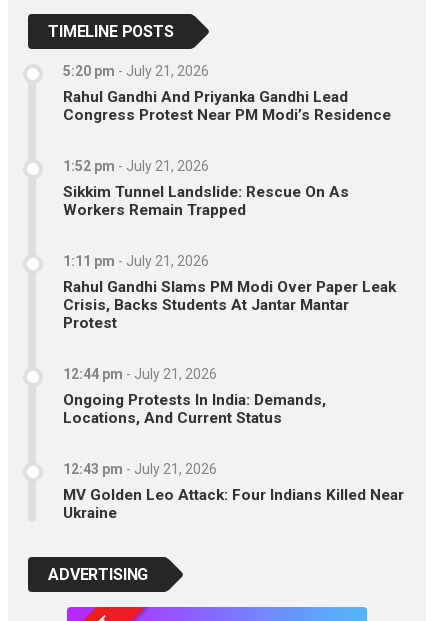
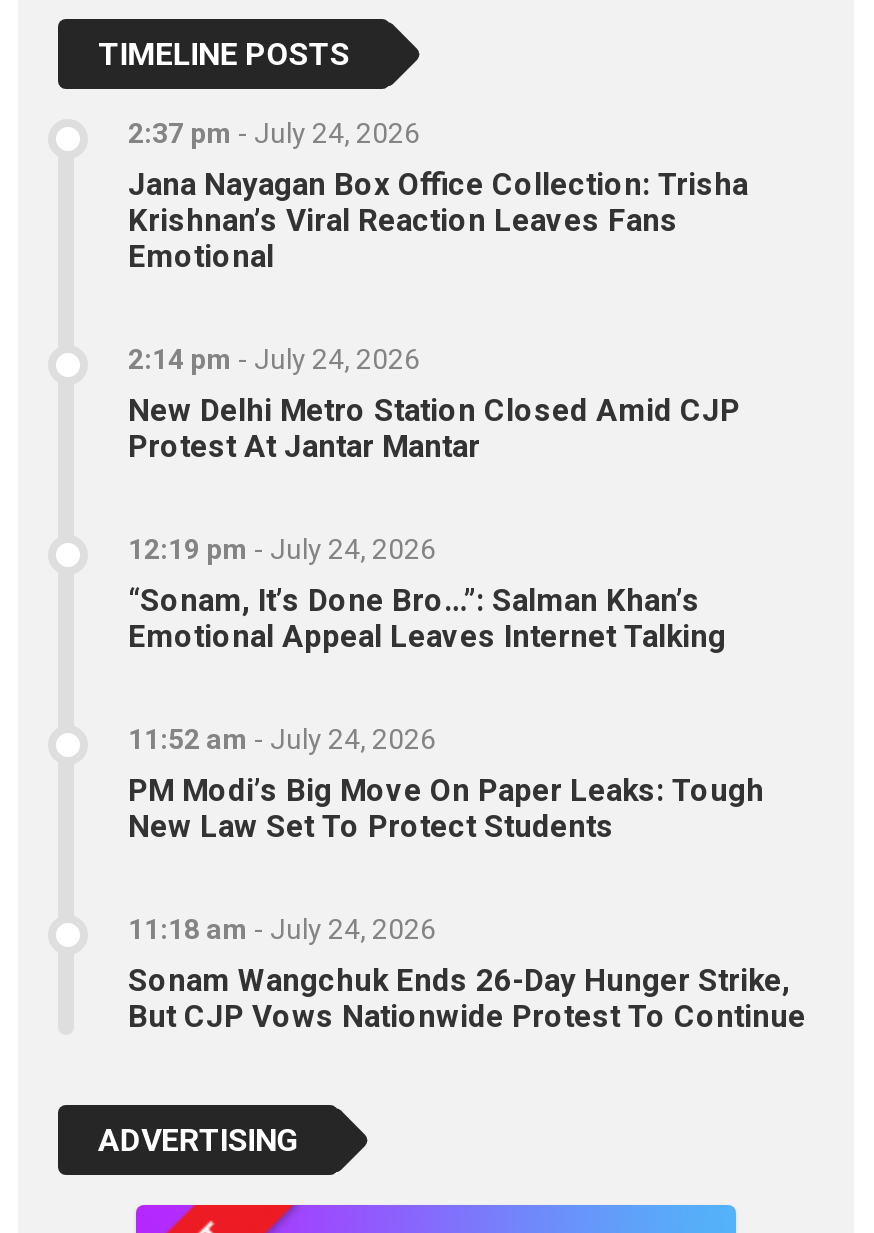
[63,63,209,79] 5:20 pm - July 21, 2026 -> [128,117,420,149] 2:37 pm - July 24, 2026
[63,88,391,124] Rahul Gandhi And Priyanka Gandhi Lead | Congress Protest Near PM Modi’s Residence -> [128,167,748,275] Jana Nayagan Box Office Collection: Trisha | Krishnan’s Viral Reaction Leaves Fans | Emotional
[63,158,209,174] 1:52 pm - July 21, 2026 -> [128,343,420,375] 2:14 pm - July 24, 2026
[63,183,349,219] Sikkim Tunnel Landslide: Rescue On As | Workers Remain Trapped -> [128,393,740,465] New Delhi Metro Station Closed Amid CJP | Protest At Jantar Mantar
[63,253,209,269] 1:11 pm - July 21, 2026 -> [128,533,436,565] 12:19 pm - July 24, 2026
[63,278,396,332] Rahul Gandhi Slams PM Modi Over Paper Leak | Crisis, Backs Students At Jantar Mantar | Protest -> [128,583,726,655] “Sonam, It’s Done Bro…”: Salman Khan’s | Emotional Appeal Leaves Internet Talking
[63,366,217,382] 12:44 pm - July 21, 2026 -> [128,723,436,755] 11:52 am - July 24, 2026
[63,391,326,427] Ongoing Protests In India: Demands, | Locations, And Current Status -> [128,773,764,845] PM Modi’s Big Move On Paper Leaks: Tough | New Law Set To Protect Students
[63,461,217,477] 12:43 pm - July 21, 2026 -> [128,913,436,945] 11:18 am - July 24, 2026
[63,486,404,522] MV Golden Leo Attack: Four Indians Killed Near | Ukraine -> [128,963,806,1035] Sonam Wangchuk Ends 26-Day Hunger Strike, | But CJP Vows Nationwide Protest To Continue

